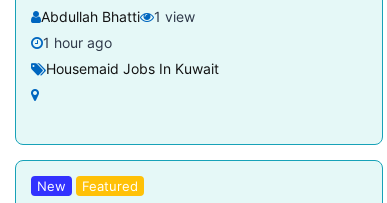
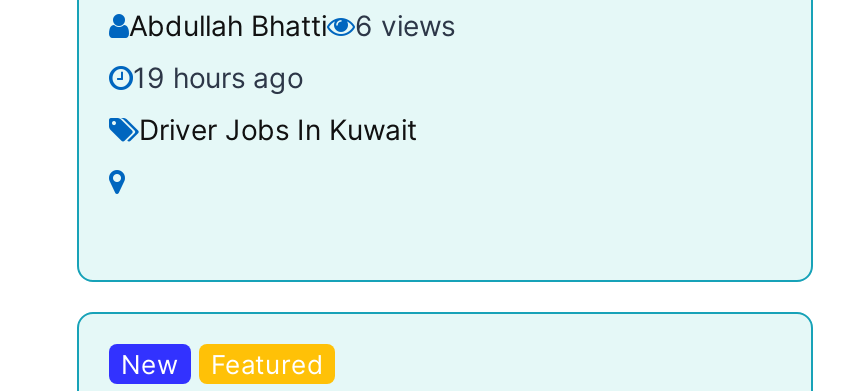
[41,8,195,25] Abdullah Bhatti 1 view -> [129,9,455,43] Abdullah Bhatti 6 views
[43,34,112,51] 1 hour ago -> [133,61,303,95] 19 hours ago
[46,60,219,77] Housemaid Jobs In Kuwait -> [139,113,417,147] Driver Jobs In Kuwait

